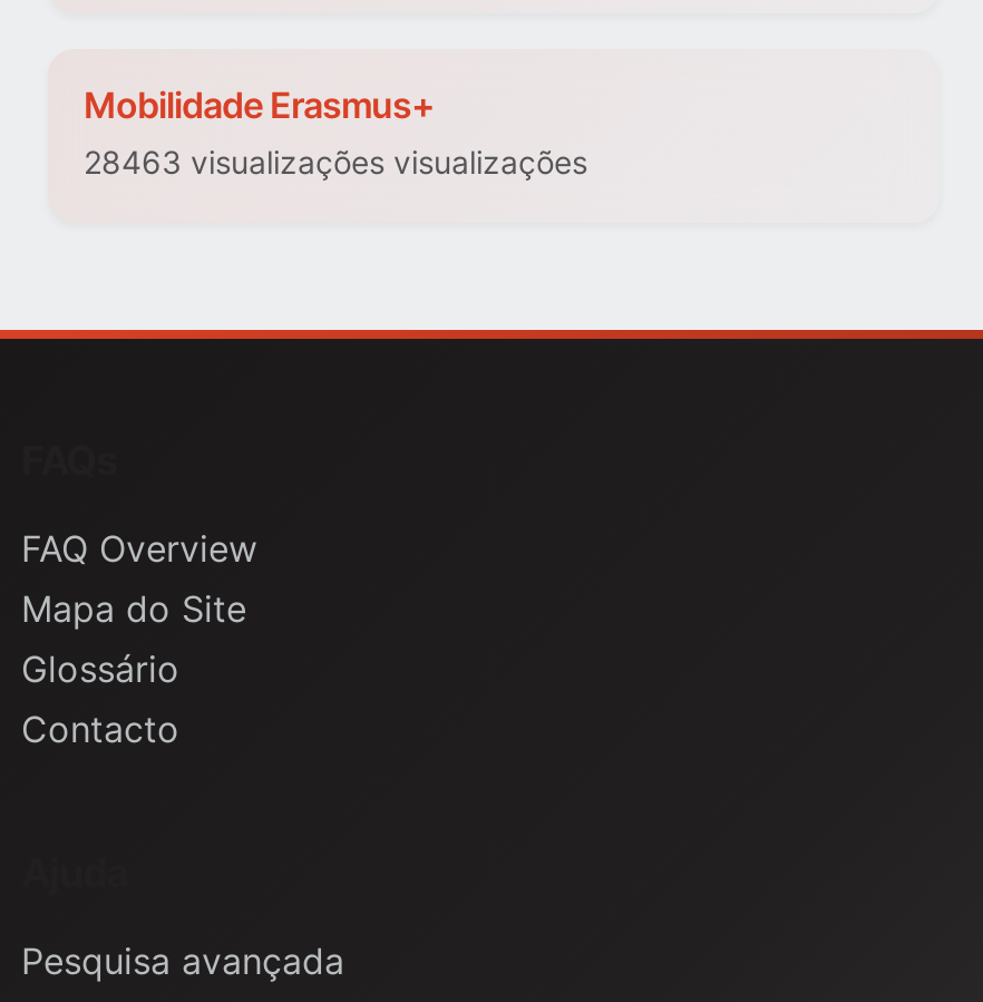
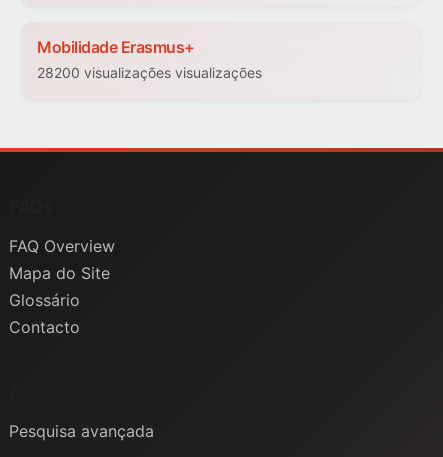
[84,144,587,182] 28463 visualizações visualizações -> [37,64,262,81] 28200 visualizações visualizações

